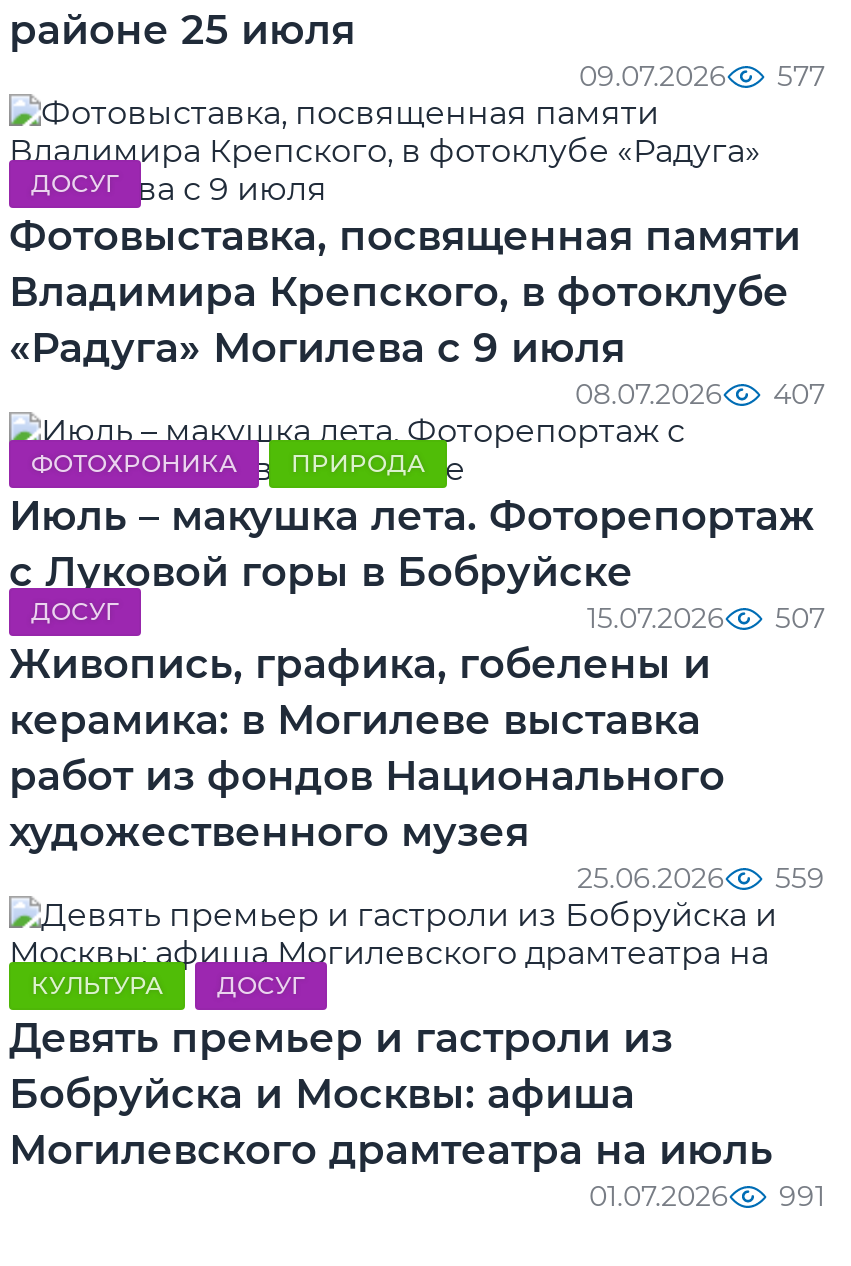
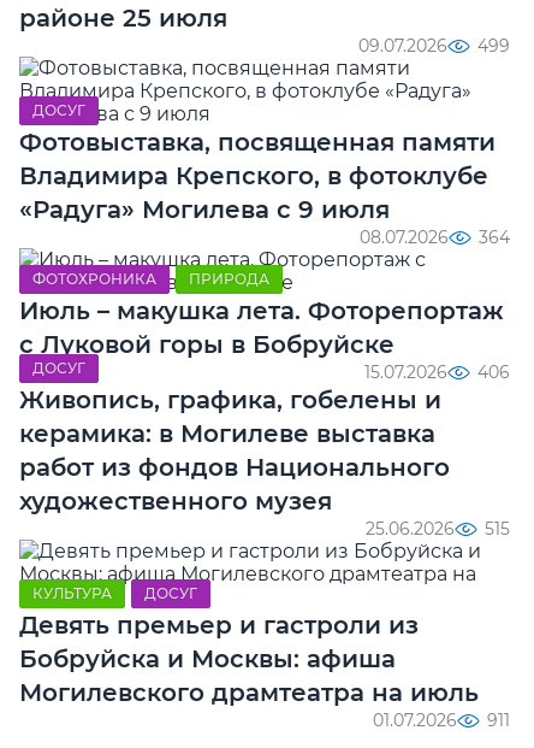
[579,58,825,94] 09.07.2026 577 -> [358,35,510,57] 09.07.2026 499
[575,376,825,412] 08.07.2026 407 -> [360,226,510,248] 08.07.2026 364
[587,600,825,636] 15.07.2026 507 -> [364,361,510,383] 15.07.2026 406
[577,860,825,896] 25.06.2026 559 -> [366,518,510,540] 25.06.2026 515
[589,1178,825,1214] 01.07.2026 991 -> [373,709,510,731] 01.07.2026 911

